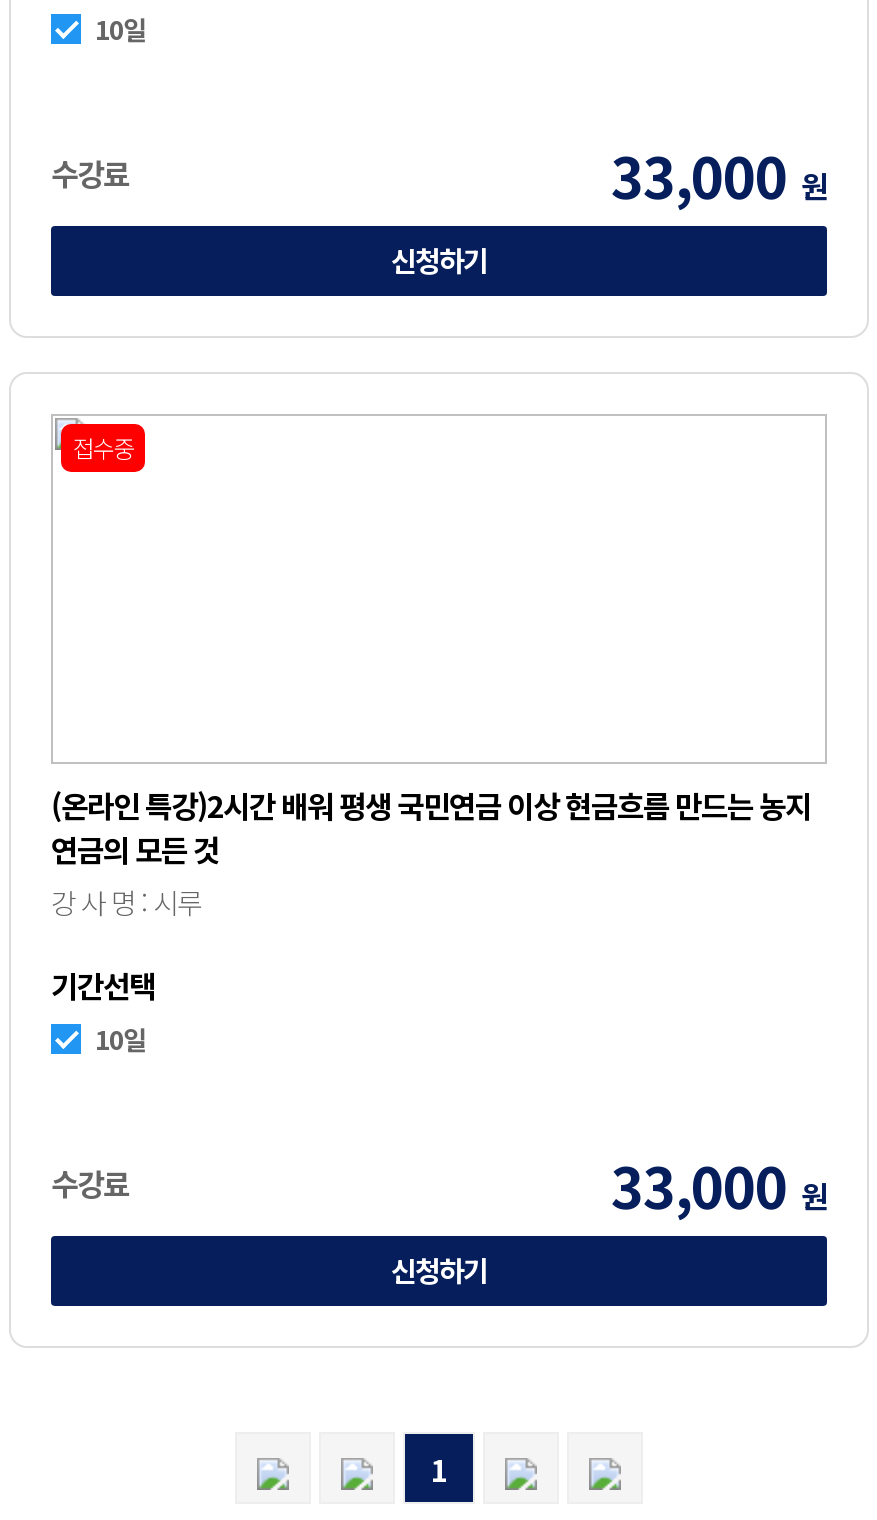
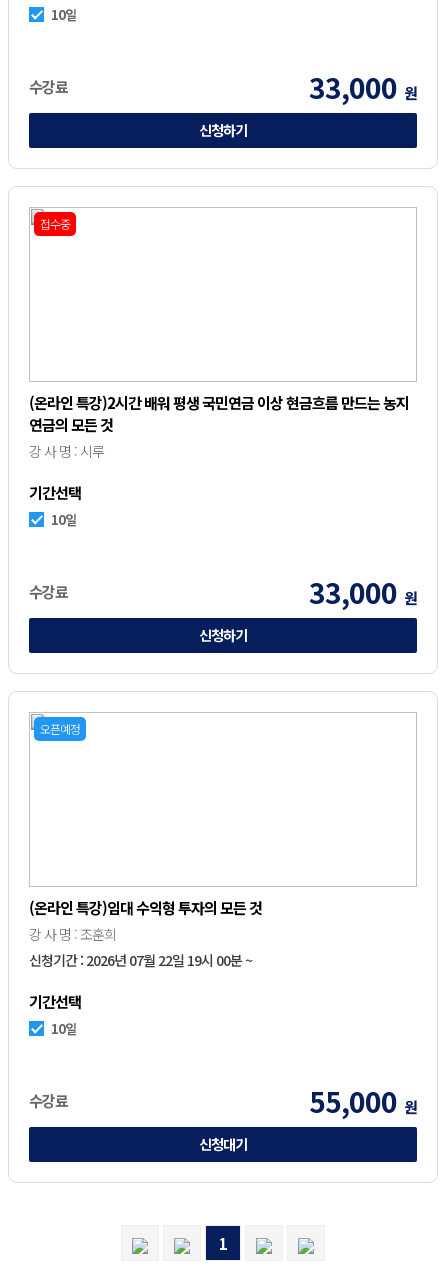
none -> [29,897,417,1154] (온라인 특강)임대 수익형 투자의 모든 것 | 강 사 명 : 조훈희 | 신청기간 : 2026년 07월 22일 19시 00분 ~ | 기간선택 | 10일 | 수강료 | 55,000 원 | 신청대기
none -> [40,720,80,737] 오픈예정

